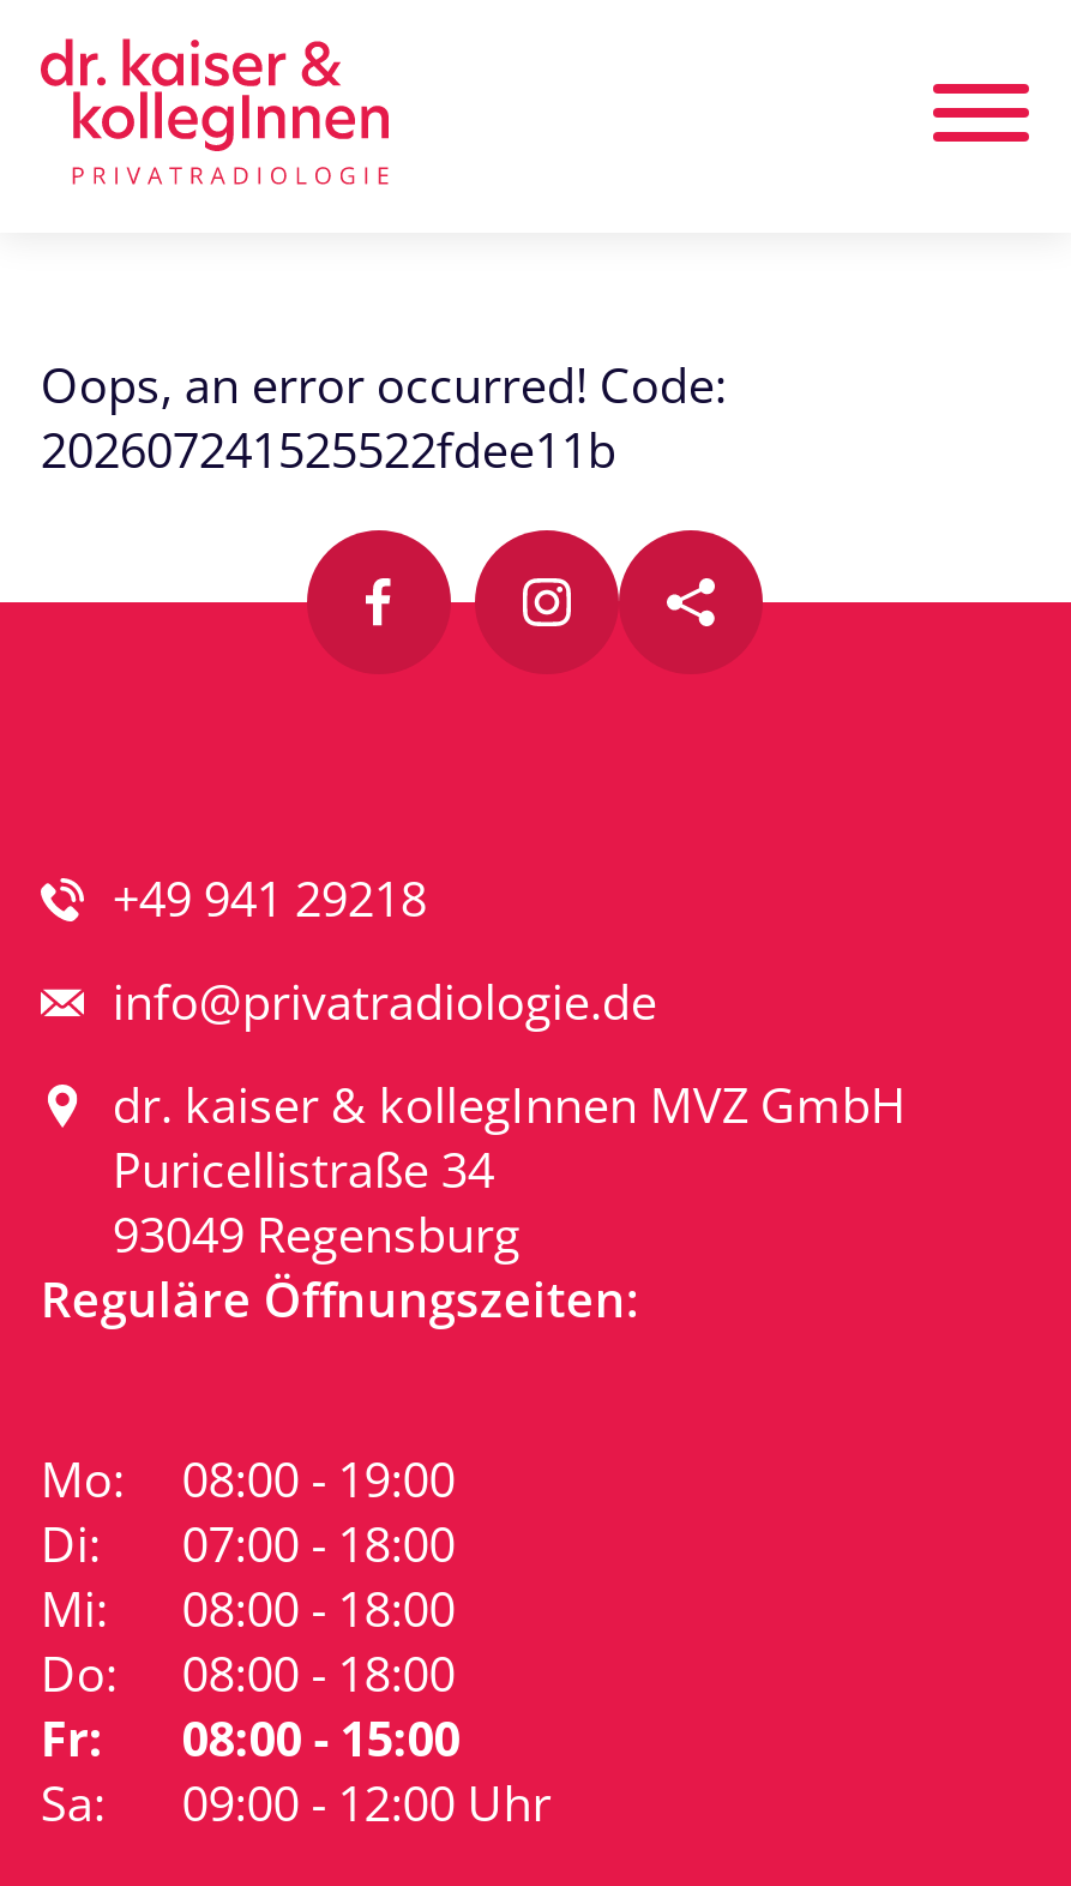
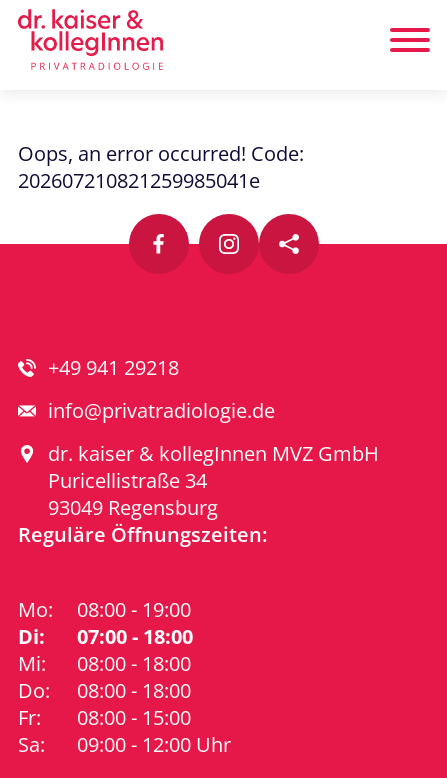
[41,418,616,482] 202607241525522fdee11b -> [18,167,260,194] 202607210821259985041e

